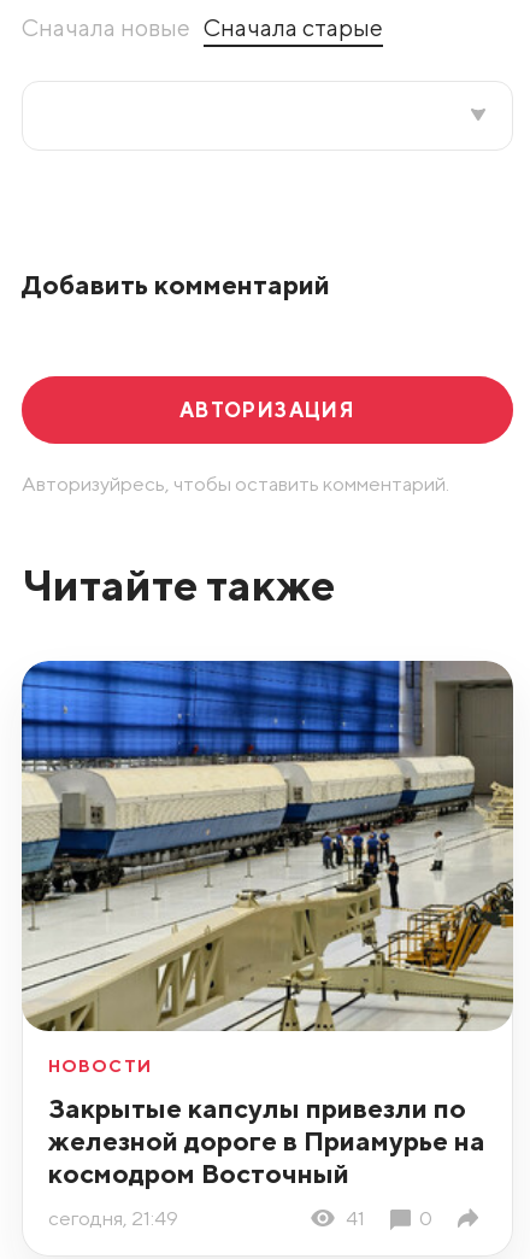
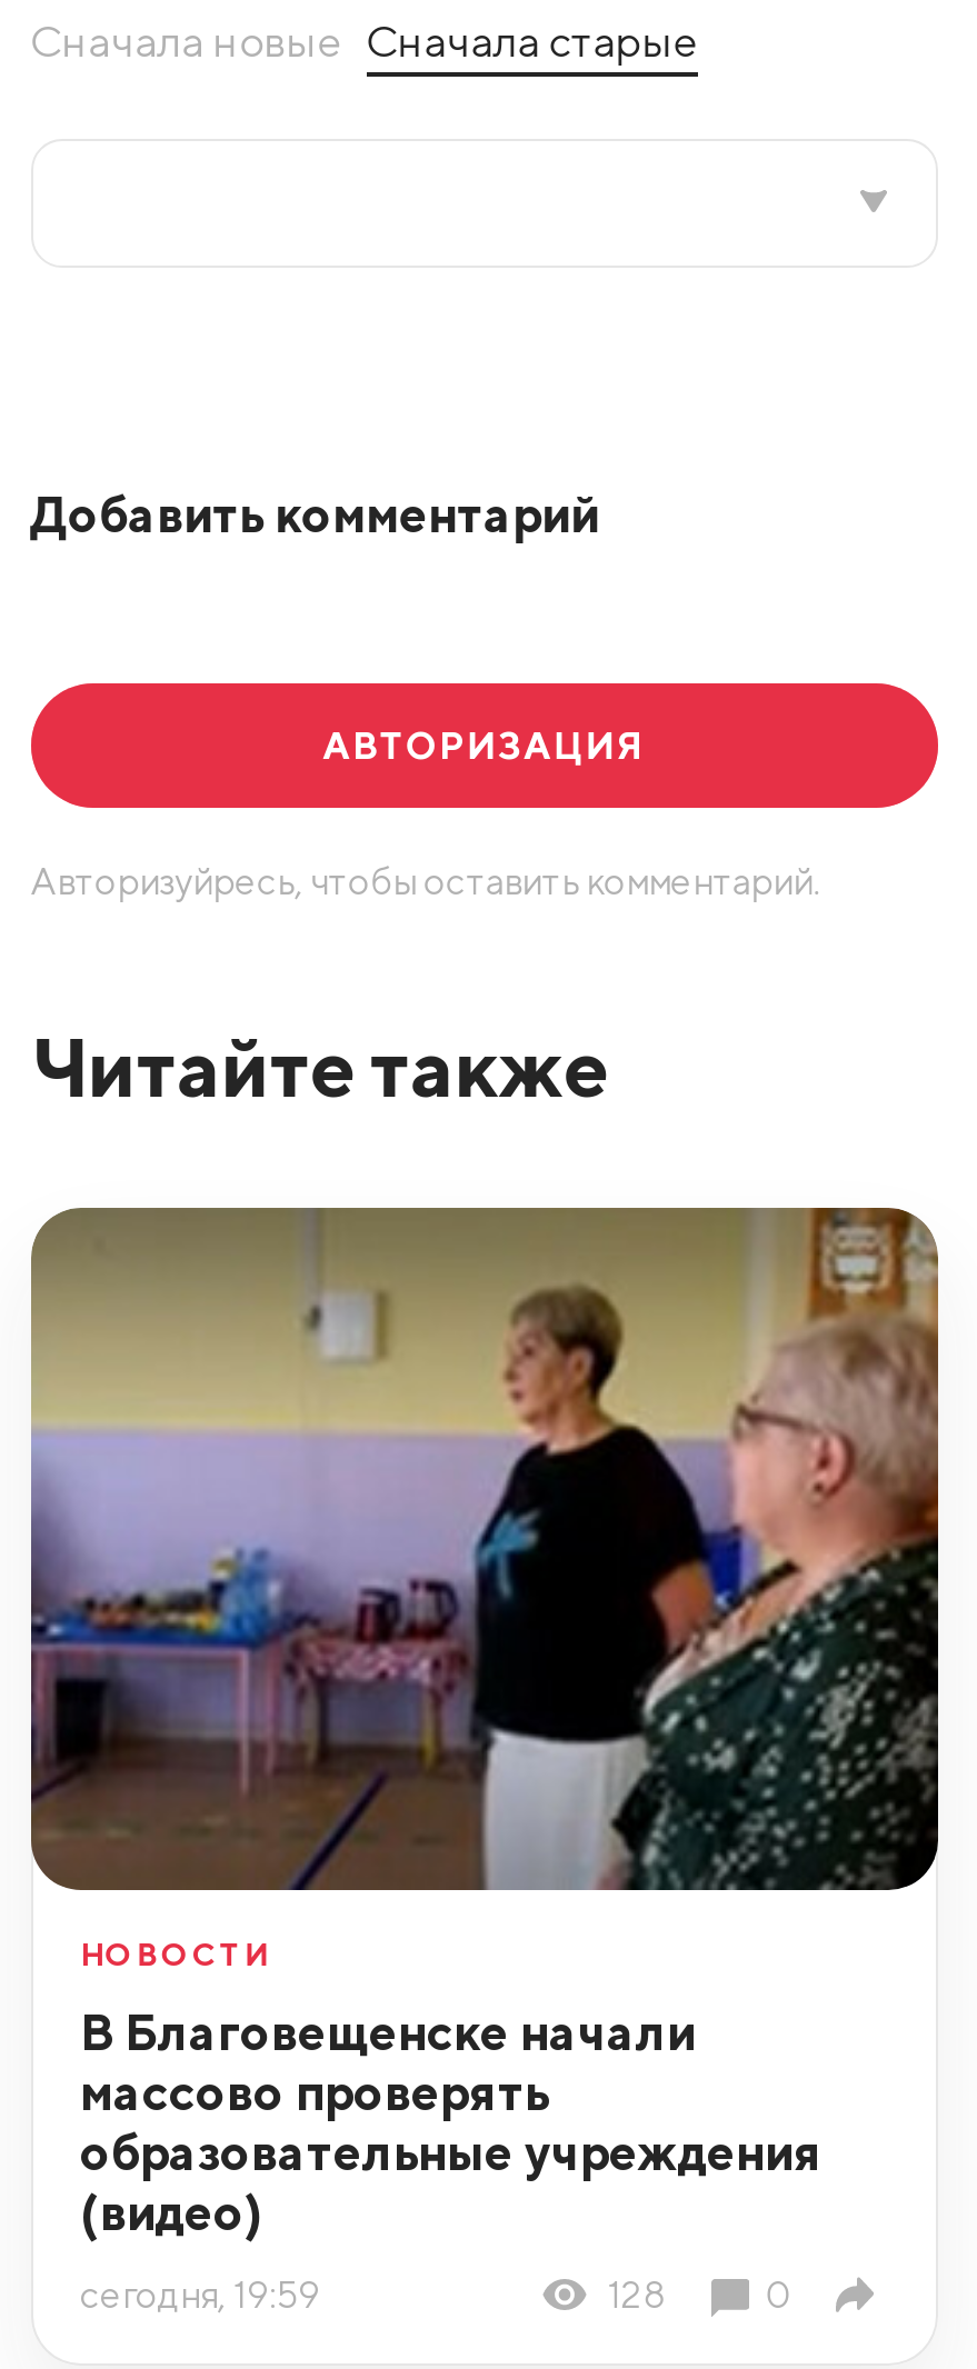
[20,660,514,1032] [image] -> [29,1206,940,1892] [image]
[48,1091,485,1189] Закрытые капсулы привезли по | железной дороге в Приамурье на | космодром Восточный -> [80,2001,823,2241] В Благовещенске начали | массово проверять | образовательные учреждения | (видео)
[48,1206,365,1230] сегодня, 21:49 | 41 -> [80,2272,666,2316] сегодня, 19:59 | 128

